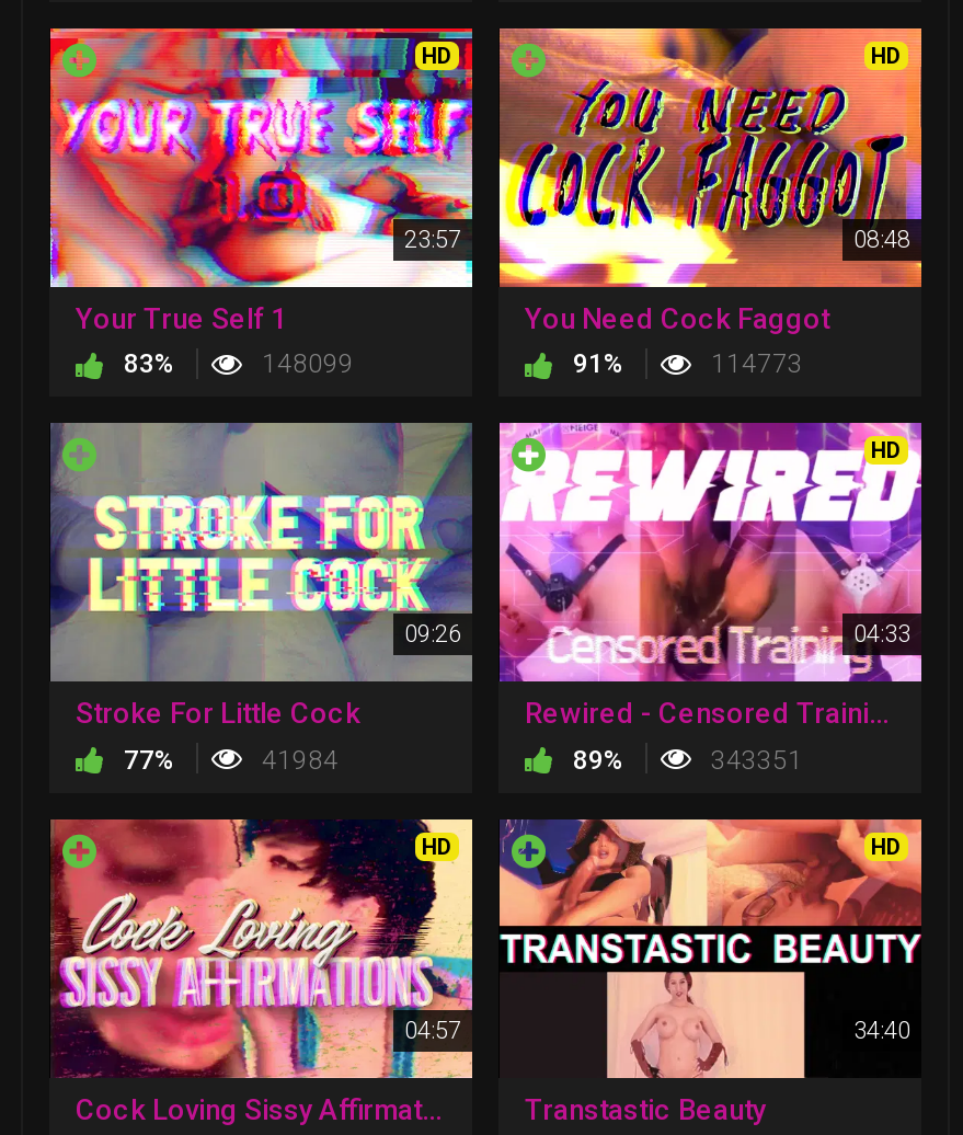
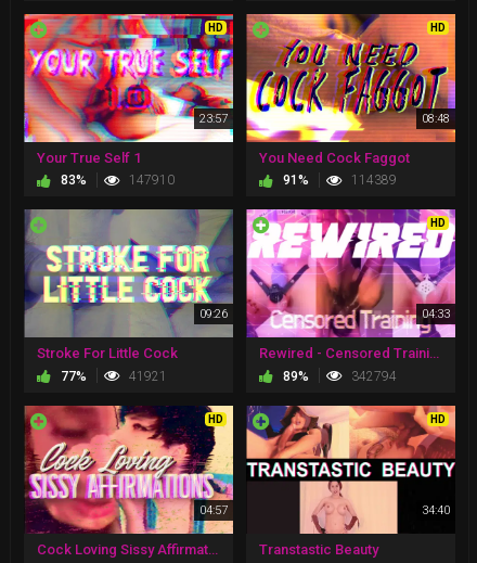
[262,349,354,379] 148099 -> [129,173,175,188] 147910
[711,349,803,379] 114773 -> [351,173,397,188] 114389
[262,744,339,775] 41984 -> [129,368,167,383] 41921
[711,744,803,775] 343351 -> [351,368,397,383] 342794

